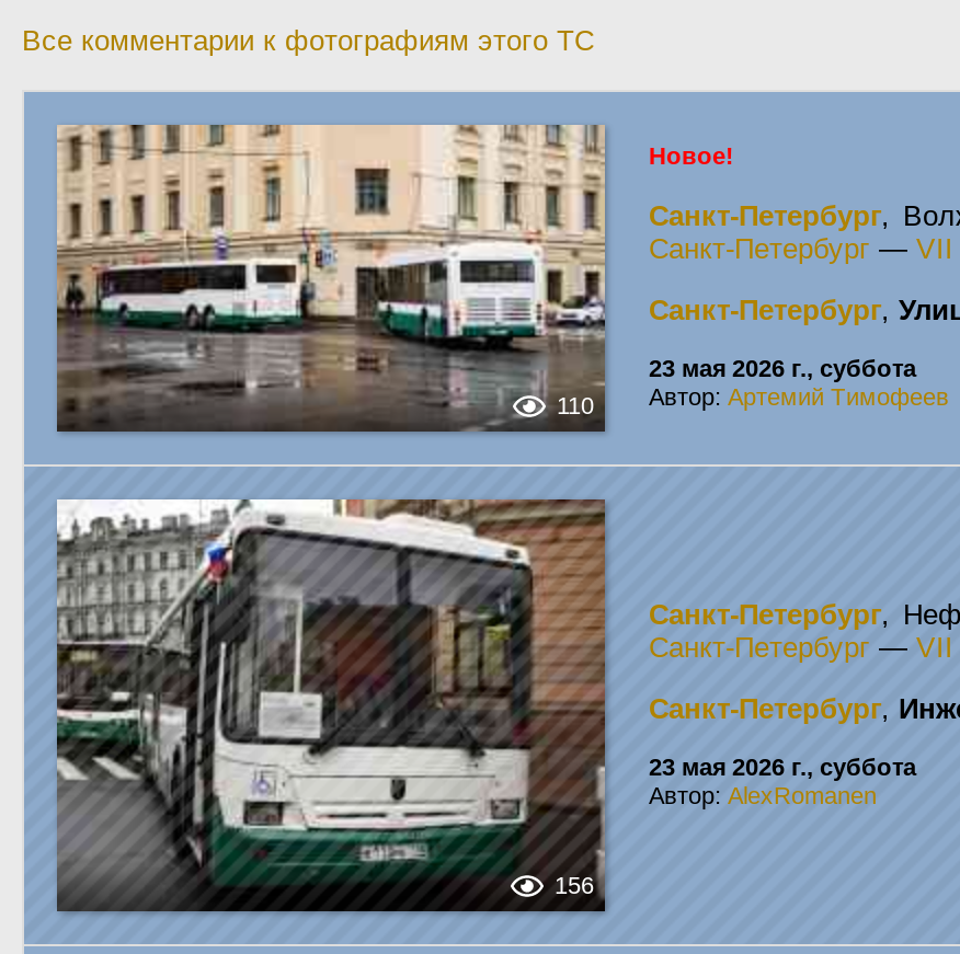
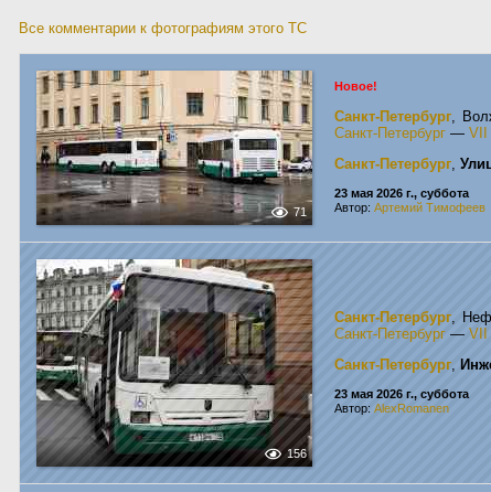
[557,392,594,418] 110 -> [293,205,307,218] 71

